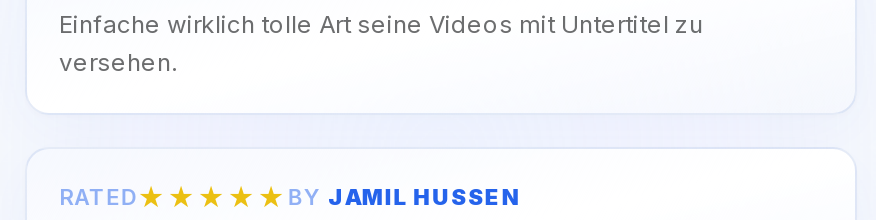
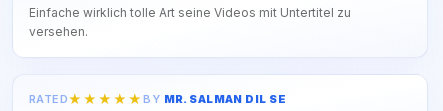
[287,183,521,211] BY JAMIL HUSSEN -> [143,92,286,106] BY MR. SALMAN DIL SE

